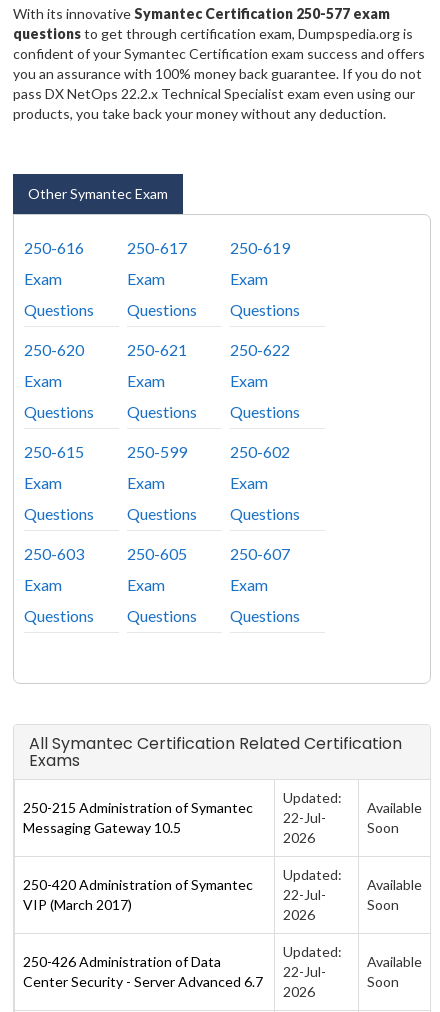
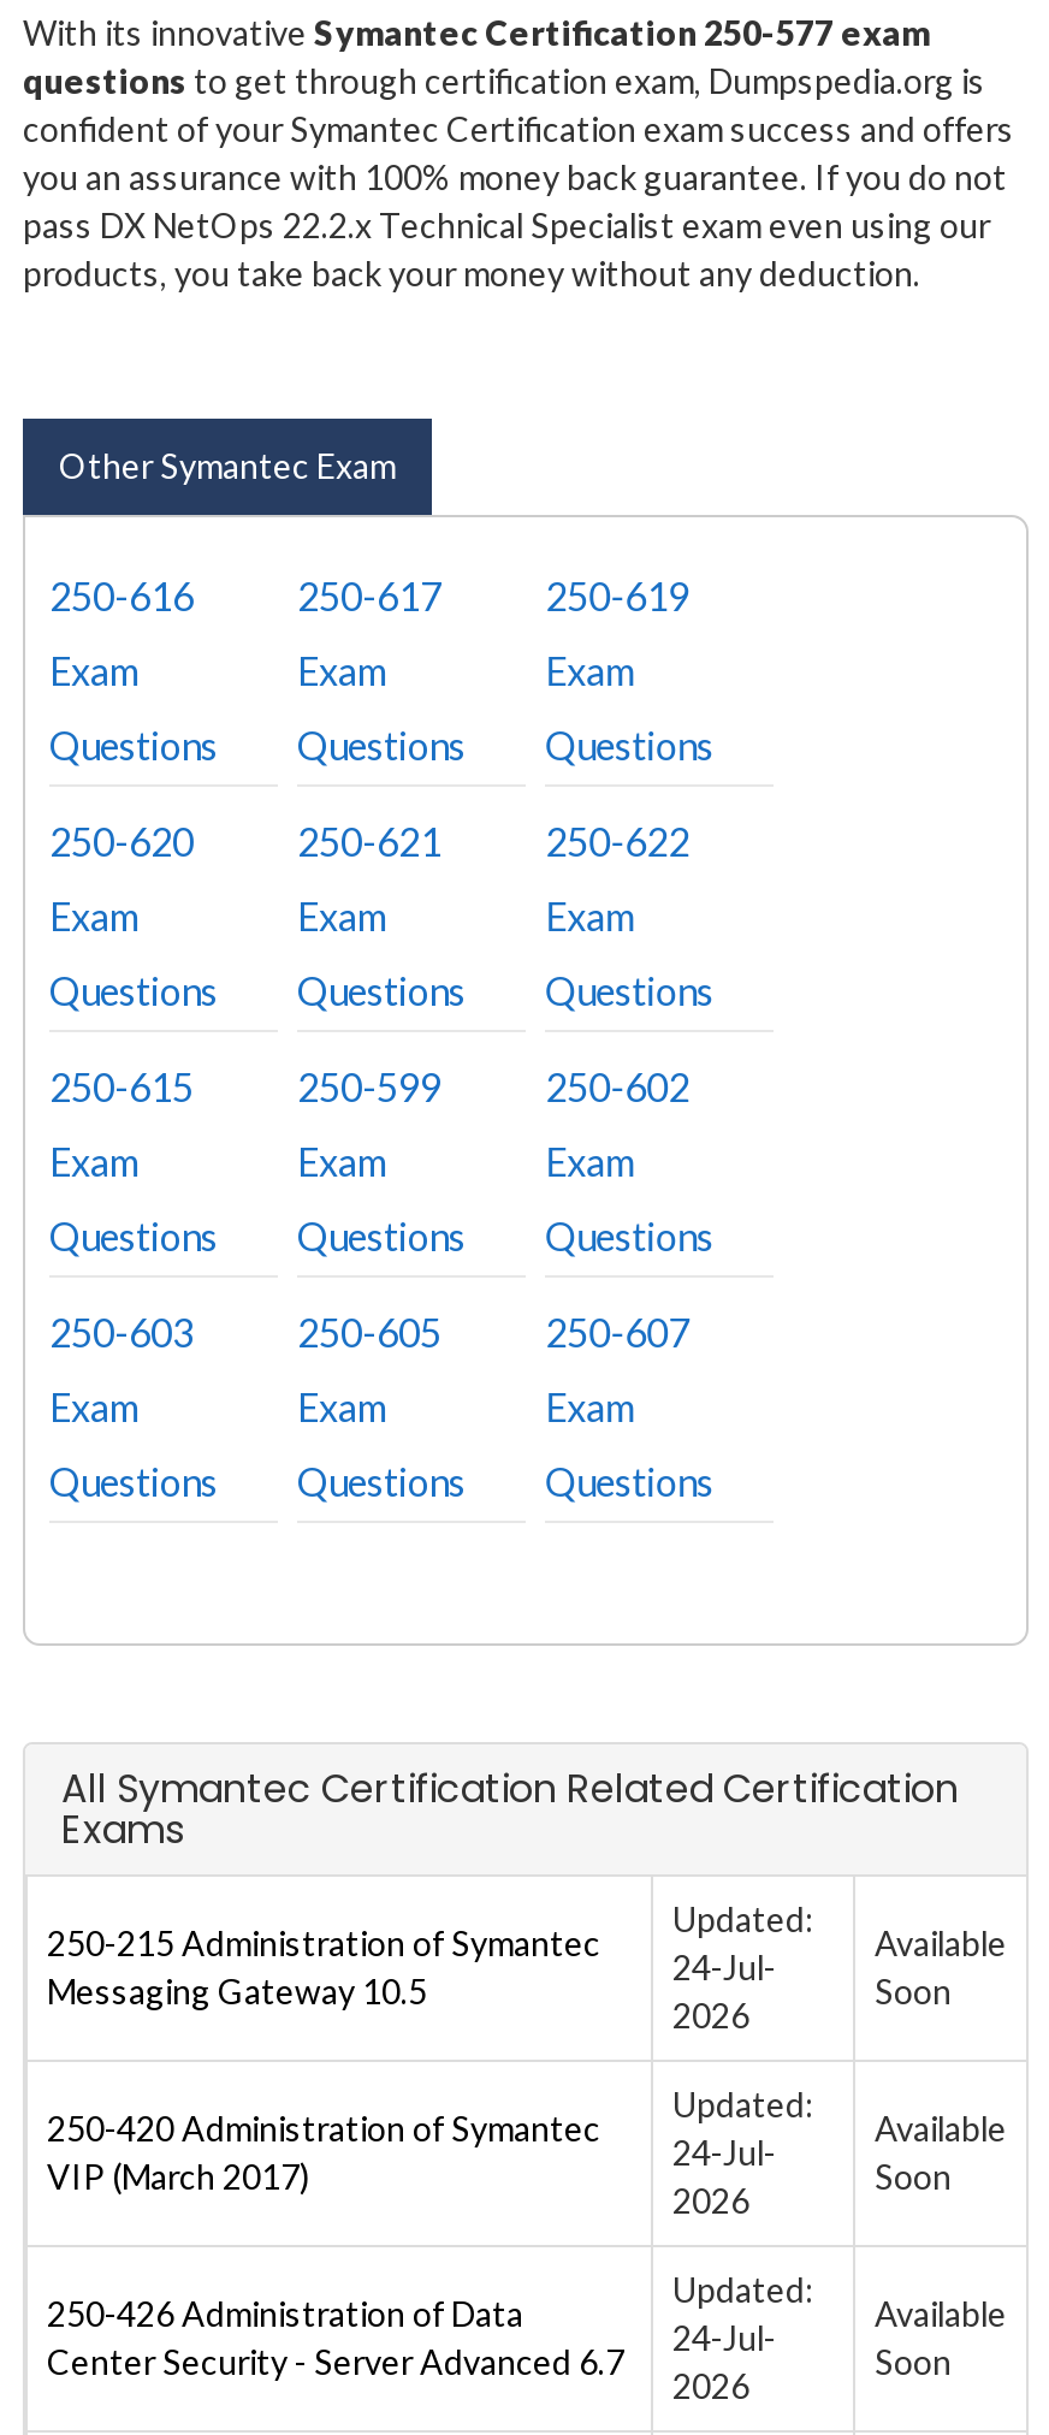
[283,808,326,825] 22-Jul- -> [672,1945,776,1986] 24-Jul-
[283,885,326,902] 22-Jul- -> [672,2131,776,2172] 24-Jul-
[283,962,326,979] 22-Jul- -> [672,2316,776,2357] 24-Jul-

